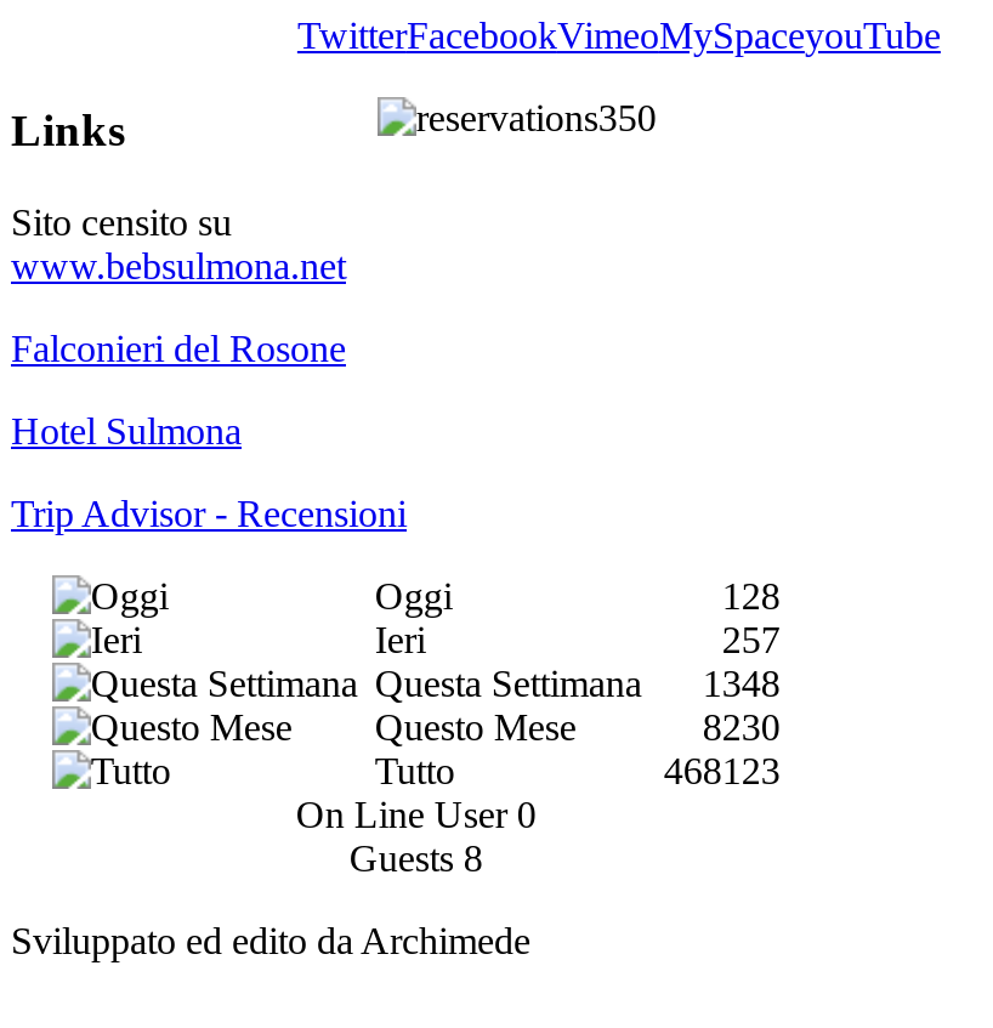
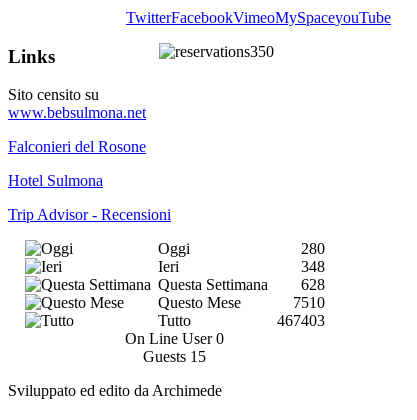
[722,576,780,617] 128 -> [301,240,325,257] 280
[722,620,780,661] 257 -> [301,258,325,275] 348
[375,663,780,705] Questa Settimana 1348 -> [158,276,325,293] Questa Settimana 628
[703,707,780,748] 8230 -> [293,294,325,311] 7510
[664,751,780,792] 468123 -> [277,312,325,329] 467403
[349,838,483,879] Guests 8 -> [143,348,206,365] Guests 15

